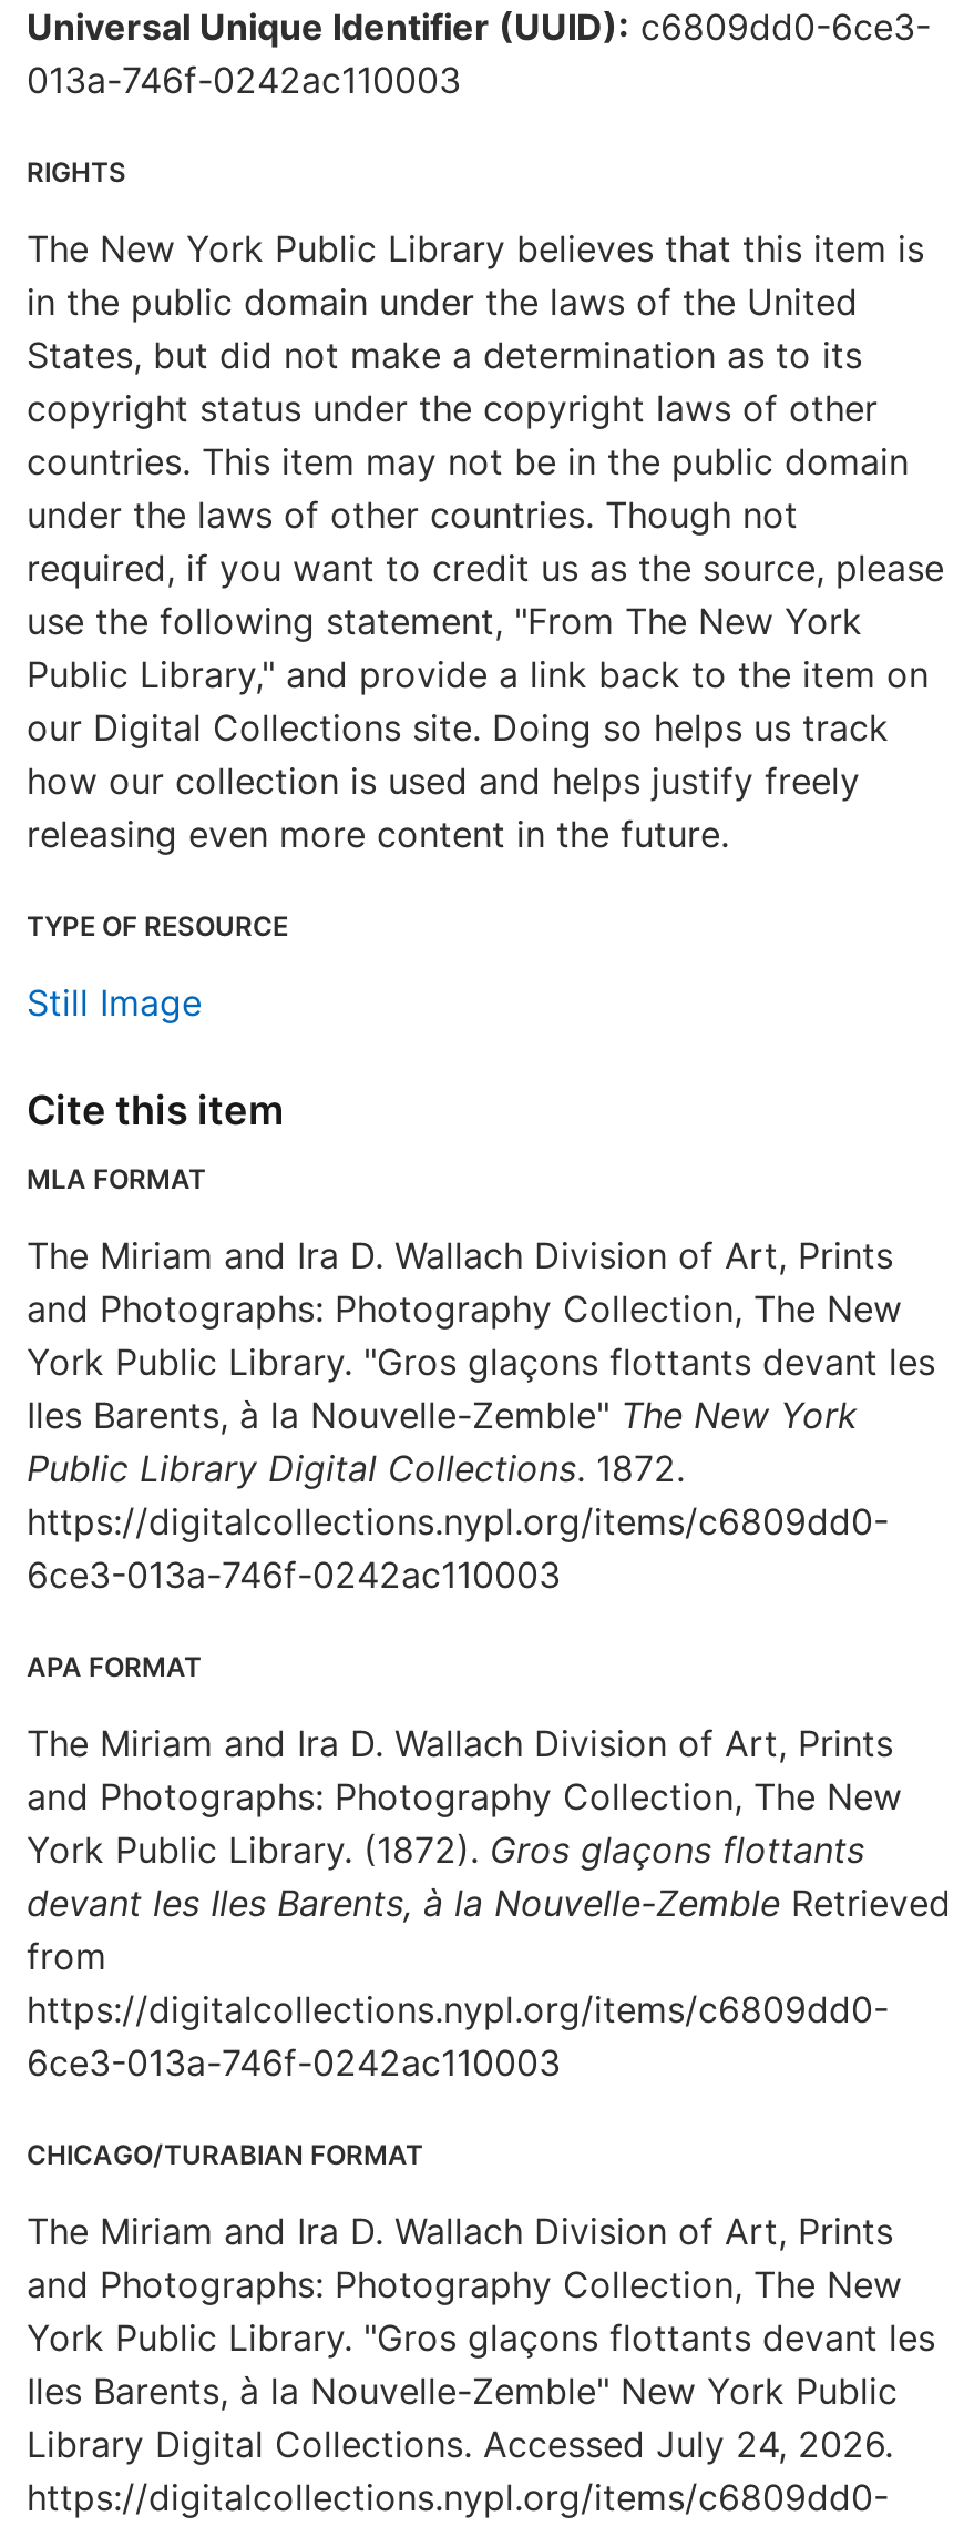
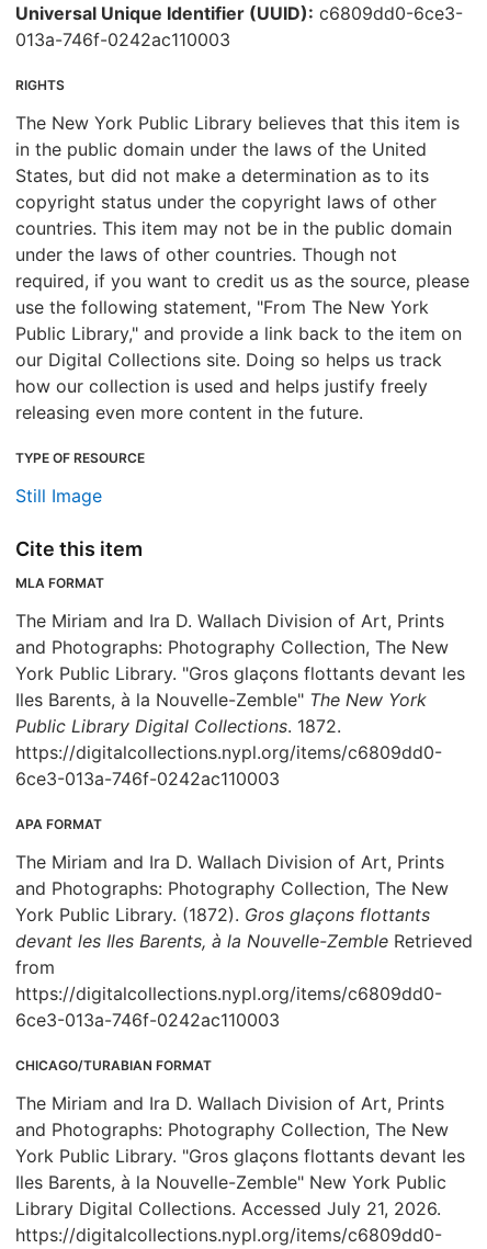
[27,2422,893,2466] Library Digital Collections. Accessed July 24, 2026. -> [15,1197,441,1219] Library Digital Collections. Accessed July 21, 2026.

